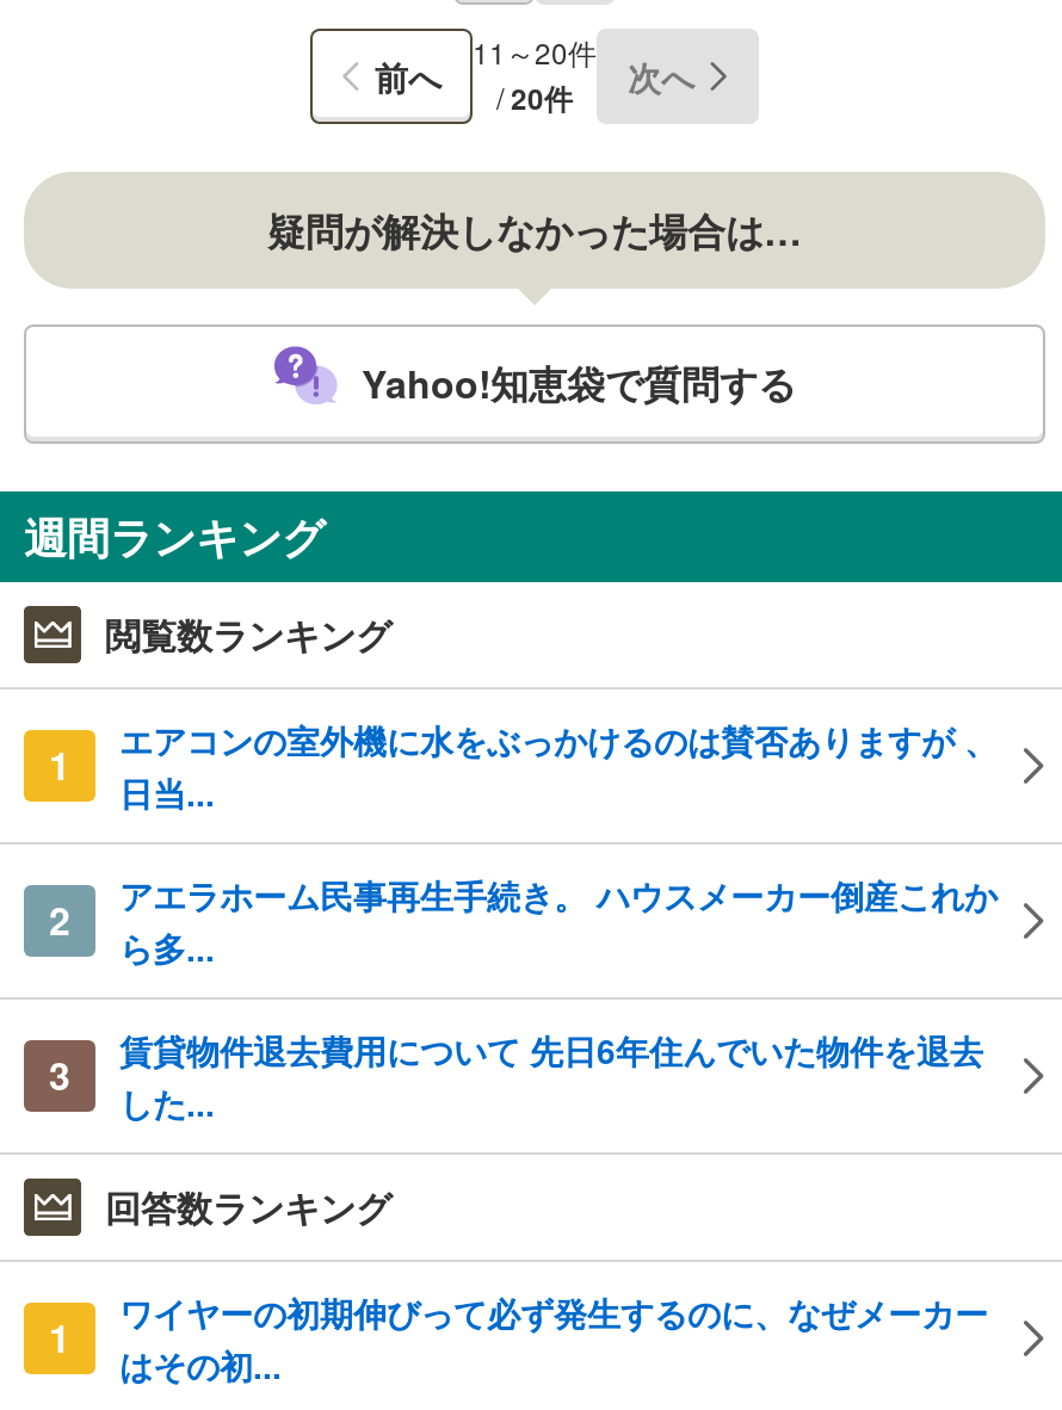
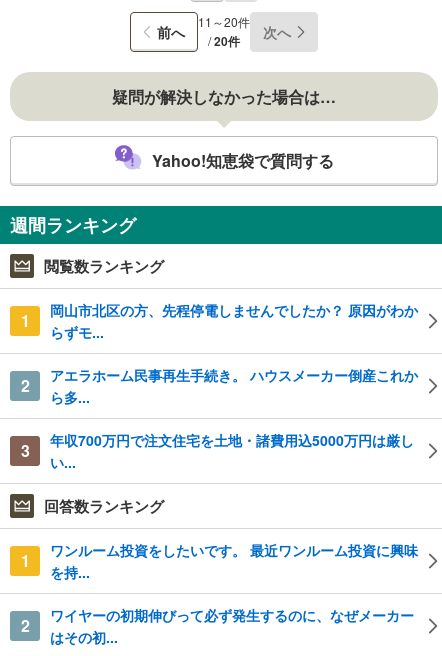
[119,715,998,815] エアコンの室外機に水をぶっかけるのは賛否ありますが 、 | 日当... -> [50,299,418,341] 岡山市北区の方、先程停電しませんでしたか？ 原因がわか | らずモ...
[119,1025,983,1125] 賃貸物件退去費用について 先日6年住んでいた物件を退去 | した... -> [50,429,414,471] 年収700万円で注文住宅を土地・諸費用込5000万円は厳し | い...
none -> [20,539,418,636] ワンルーム投資をしたいです。 最近ワンルーム投資に興味 | を持... | 2

